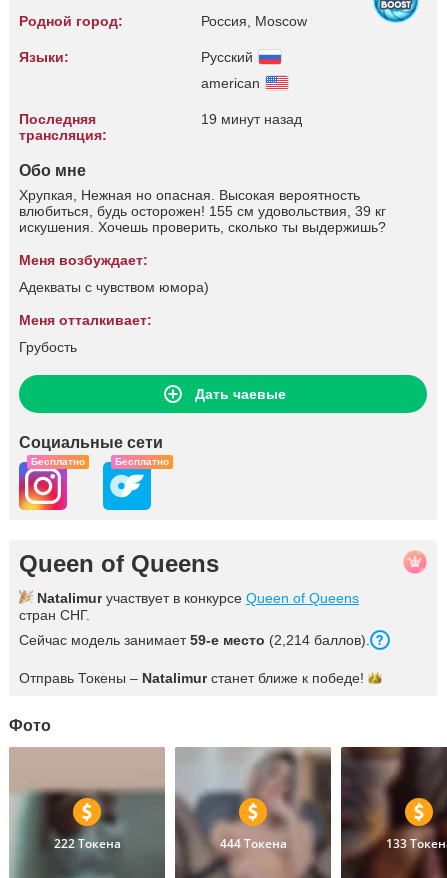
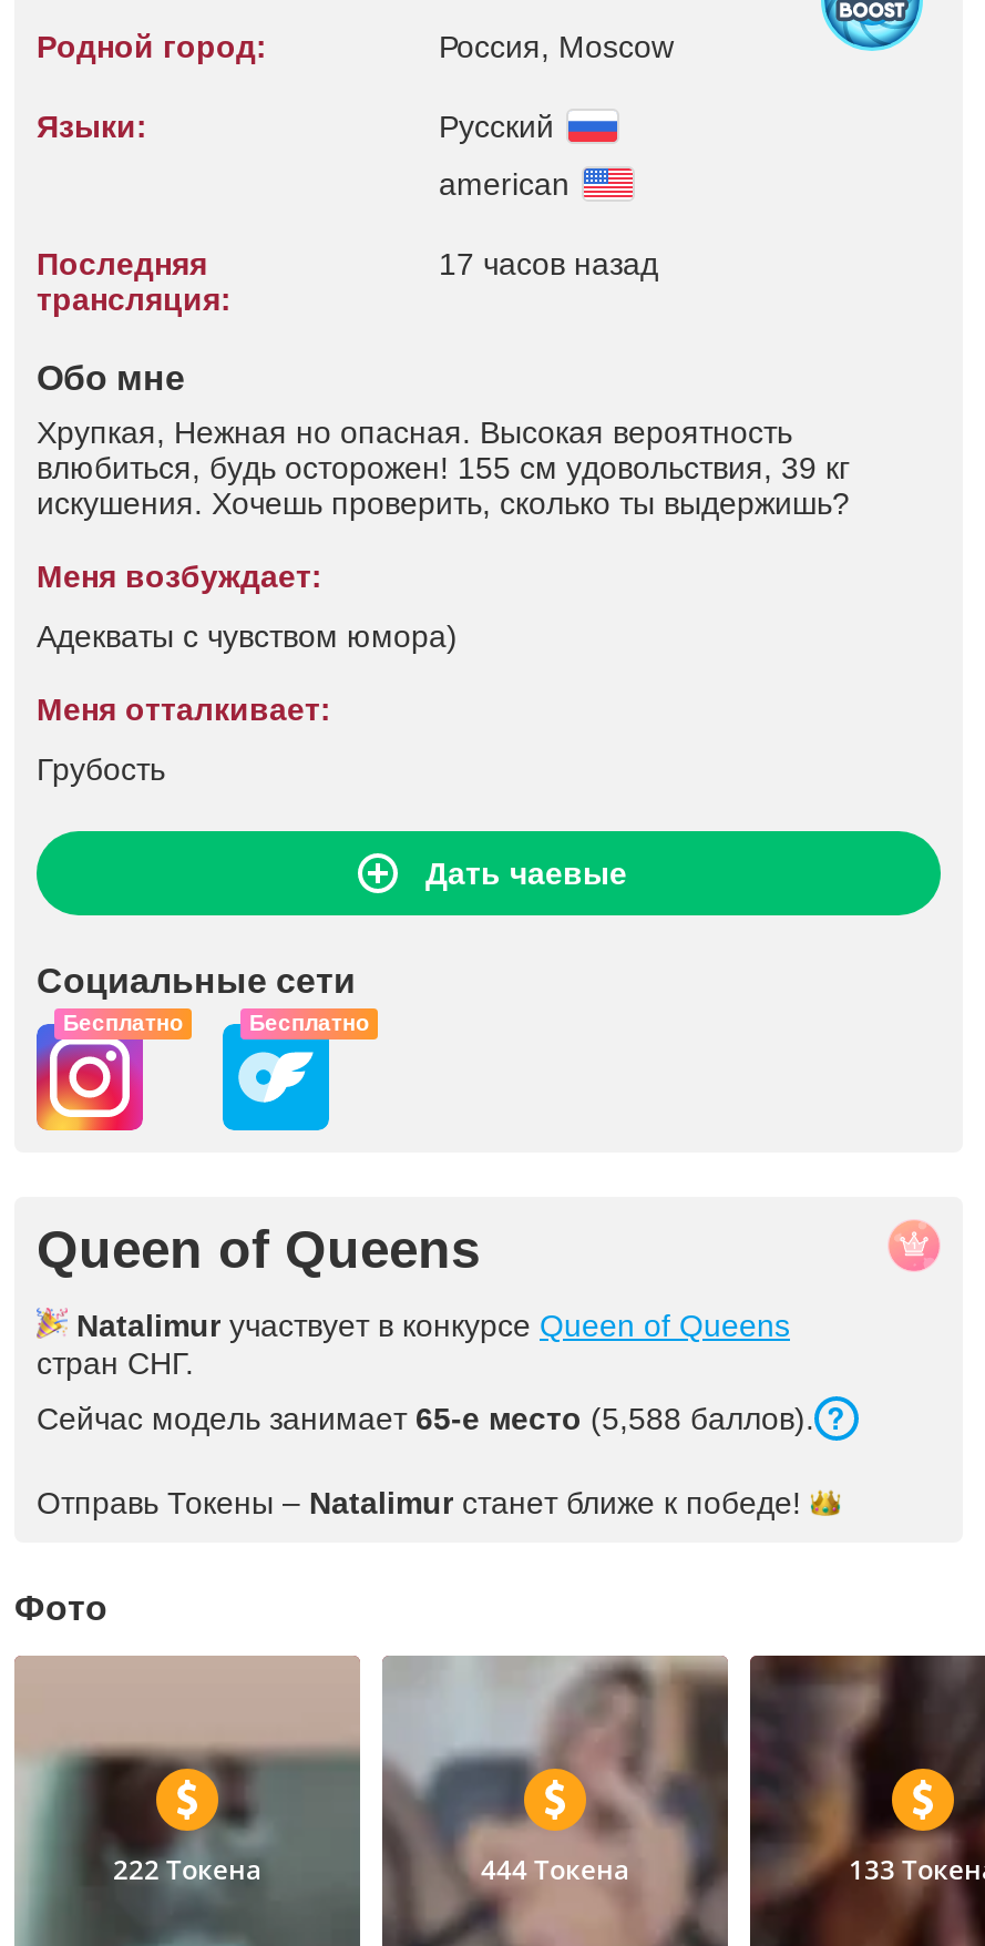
[200,111,301,127] 19 минут назад -> [439,246,658,281] 17 часов назад
[19,632,370,648] Сейчас модель занимает 59-е место (2,214 баллов). -> [37,1401,814,1436] Сейчас модель занимает 65-е место (5,588 баллов).

